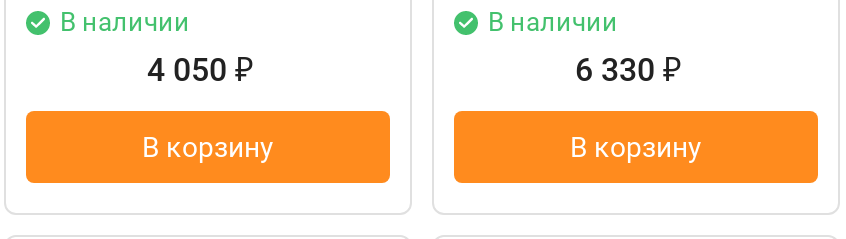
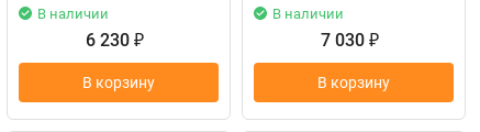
[147,52,255,90] 4 050 ₽ -> [85,29,144,50] 6 230 ₽
[575,52,683,90] 6 330 ₽ -> [320,29,379,50] 7 030 ₽

